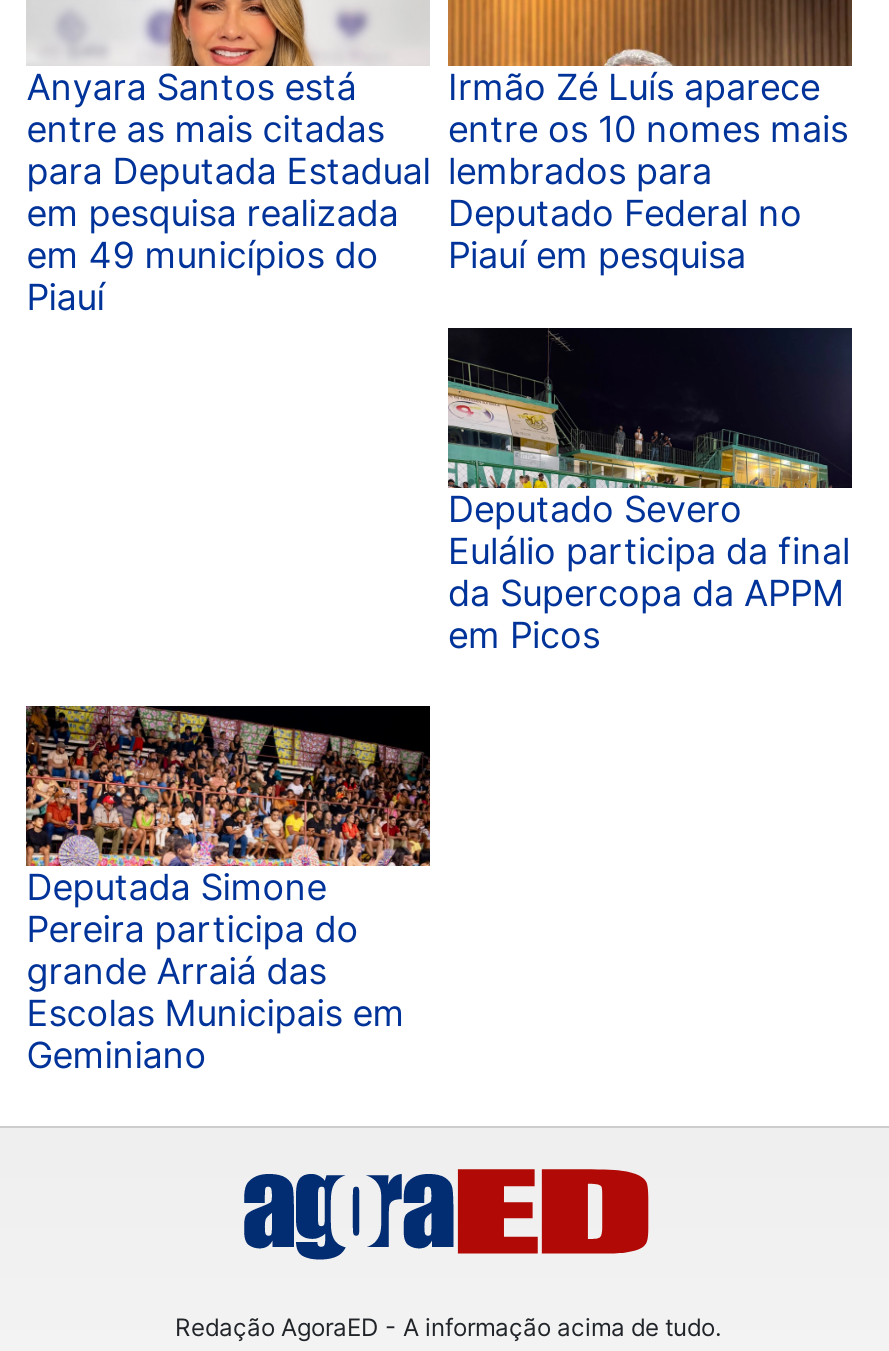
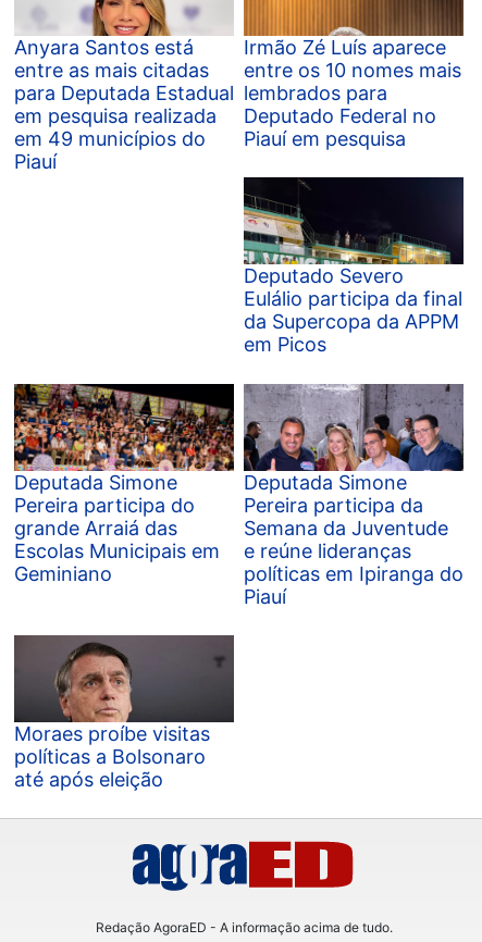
none -> [243,383,465,608] [image] | Deputada Simone | Pereira participa da | Semana da Juventude | e reúne lideranças | políticas em Ipiranga do | Piauí
none -> [13,634,235,791] [image] | Moraes proíbe visitas | políticas a Bolsonaro | até após eleição

